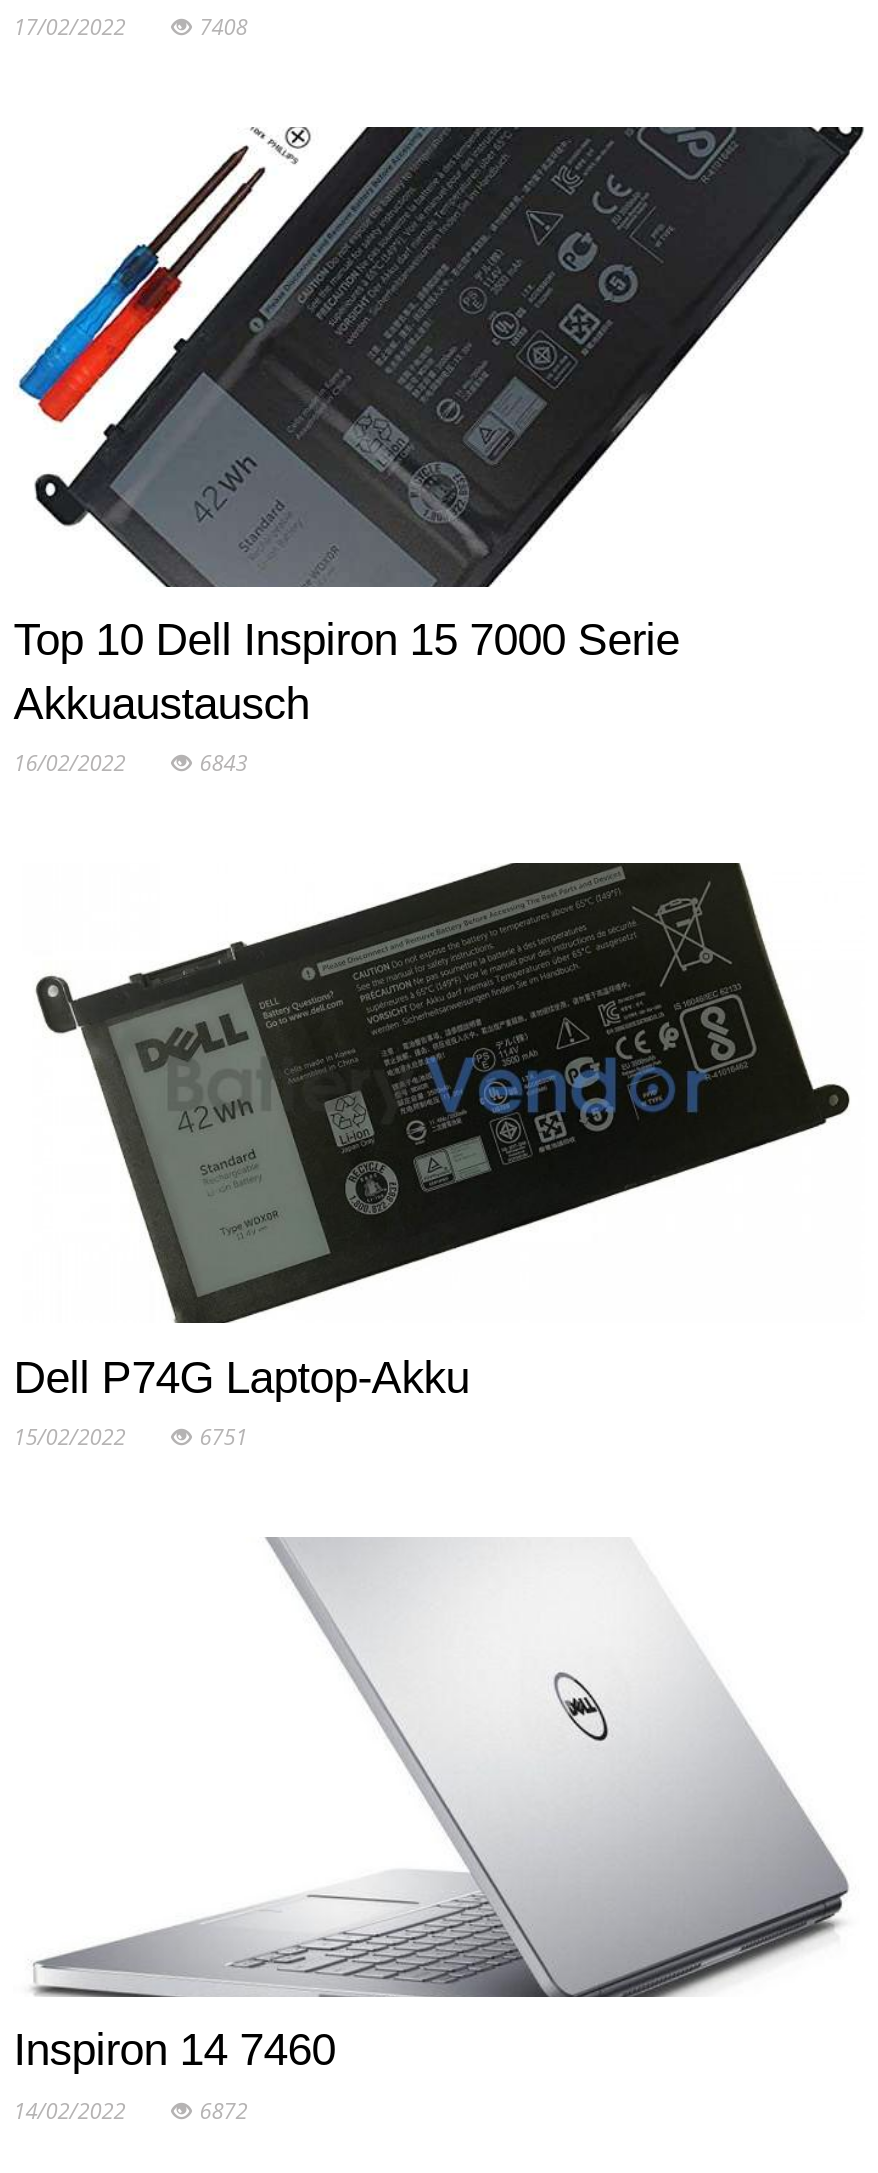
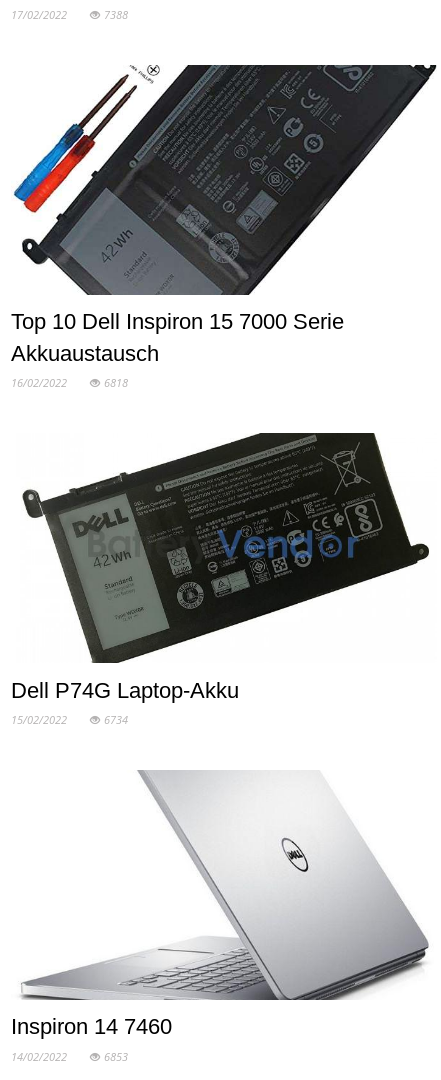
[199,10,247,40] 7408 -> [104,7,128,22] 7388
[199,748,247,778] 6843 -> [104,375,128,390] 6818
[199,1421,247,1451] 6751 -> [104,712,128,727] 6734
[199,2095,247,2125] 6872 -> [104,1049,128,1064] 6853

